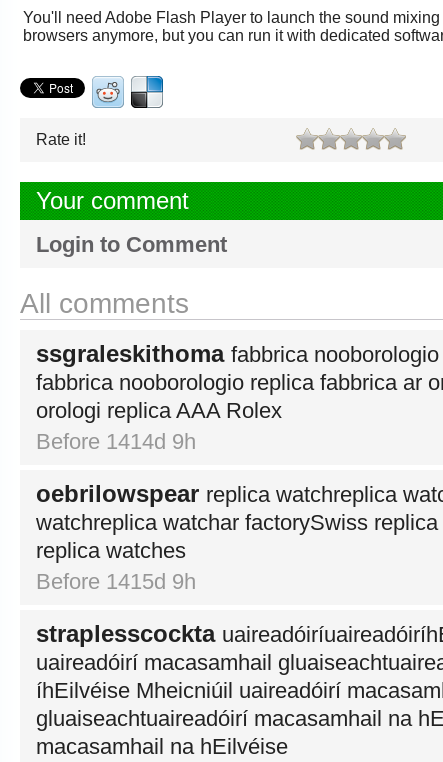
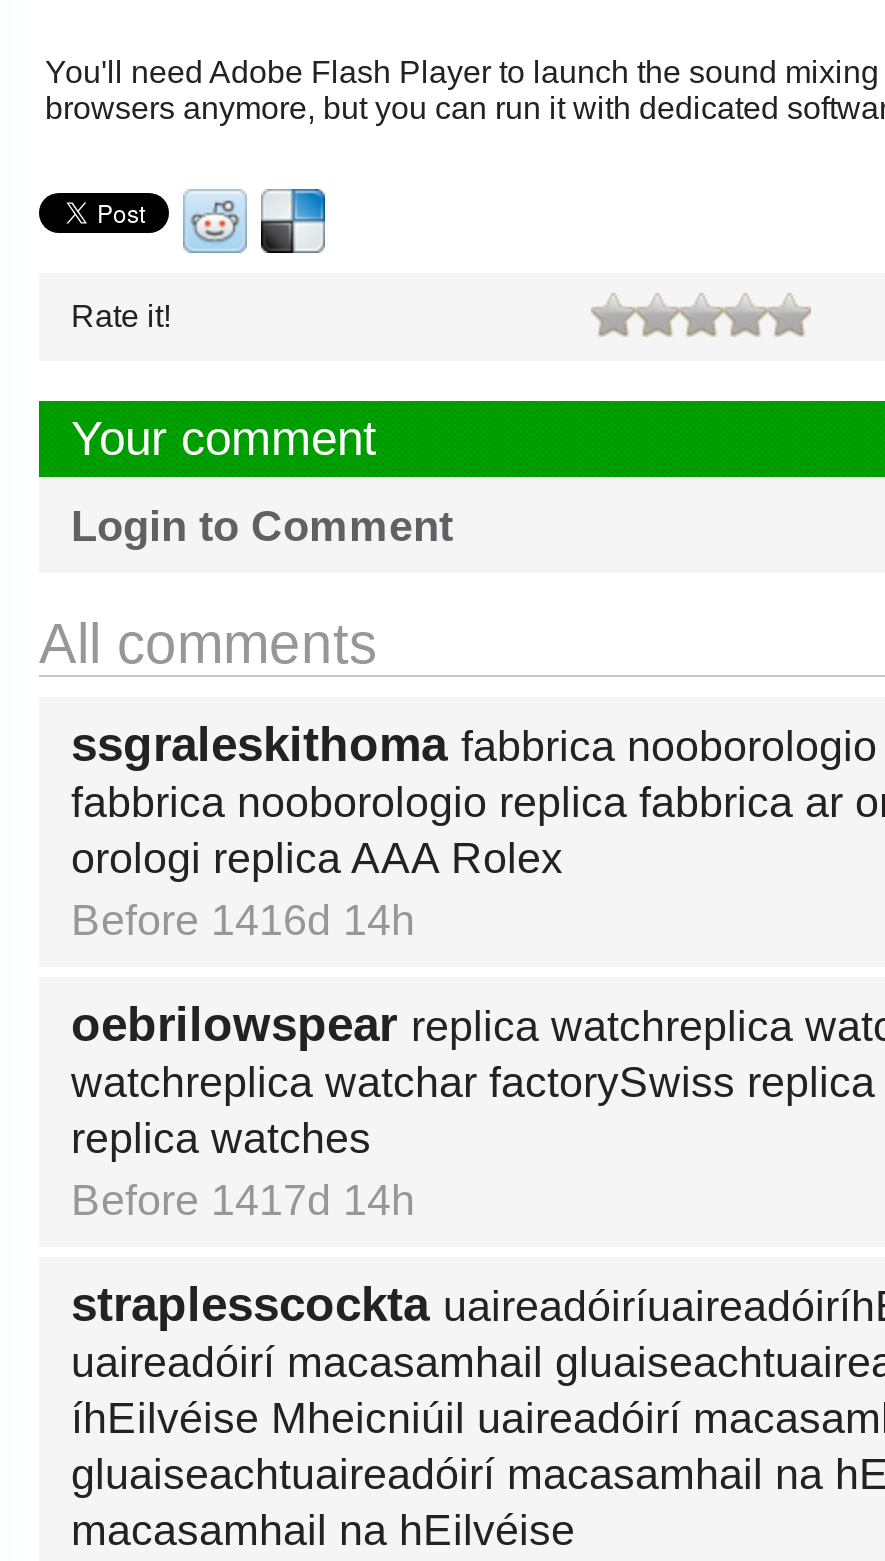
[36,429,196,454] Before 1414d 9h -> [71,895,415,945] Before 1416d 14h
[36,569,196,594] Before 1415d 9h -> [71,1175,415,1225] Before 1417d 14h

